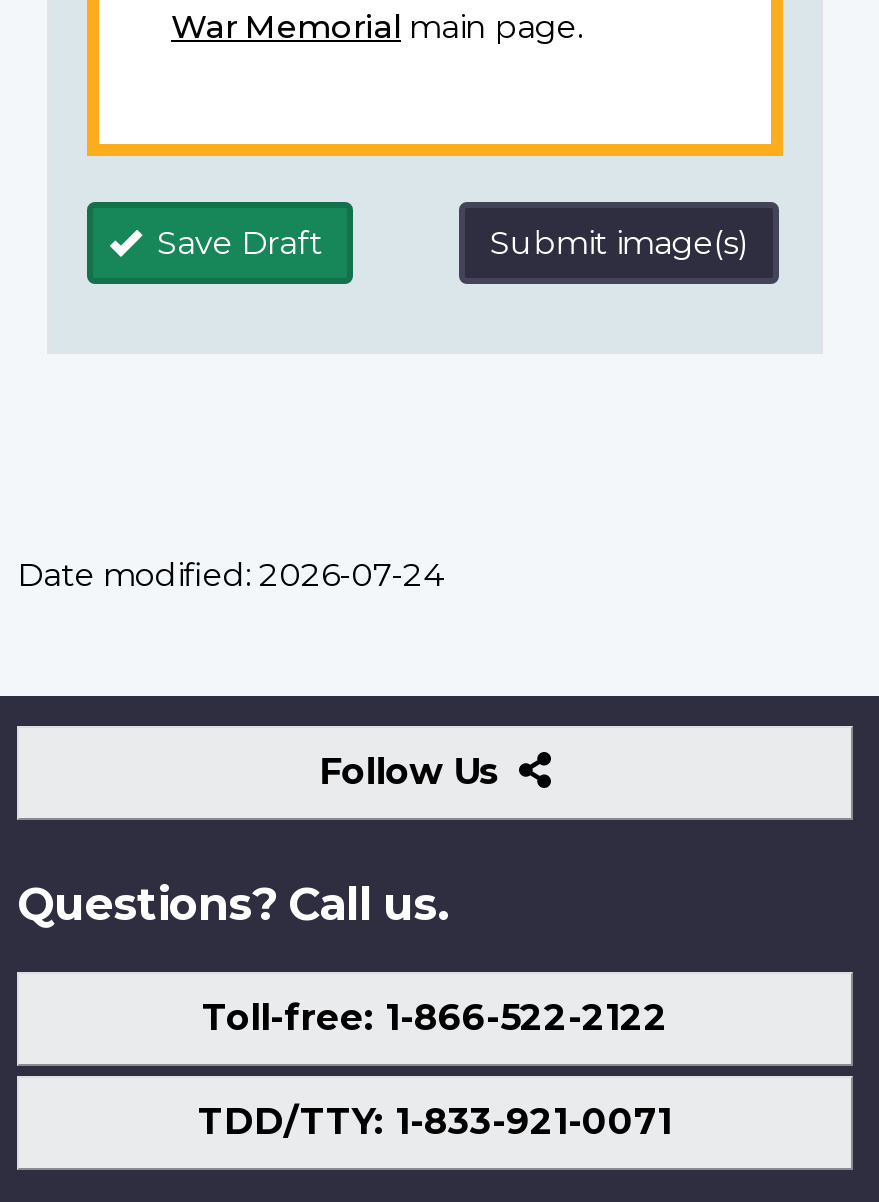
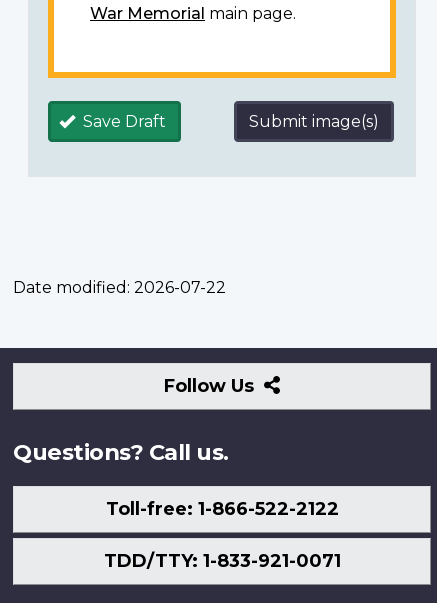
[17,556,443,594] Date modified: 2026-07-24 -> [13,278,226,297] Date modified: 2026-07-22

